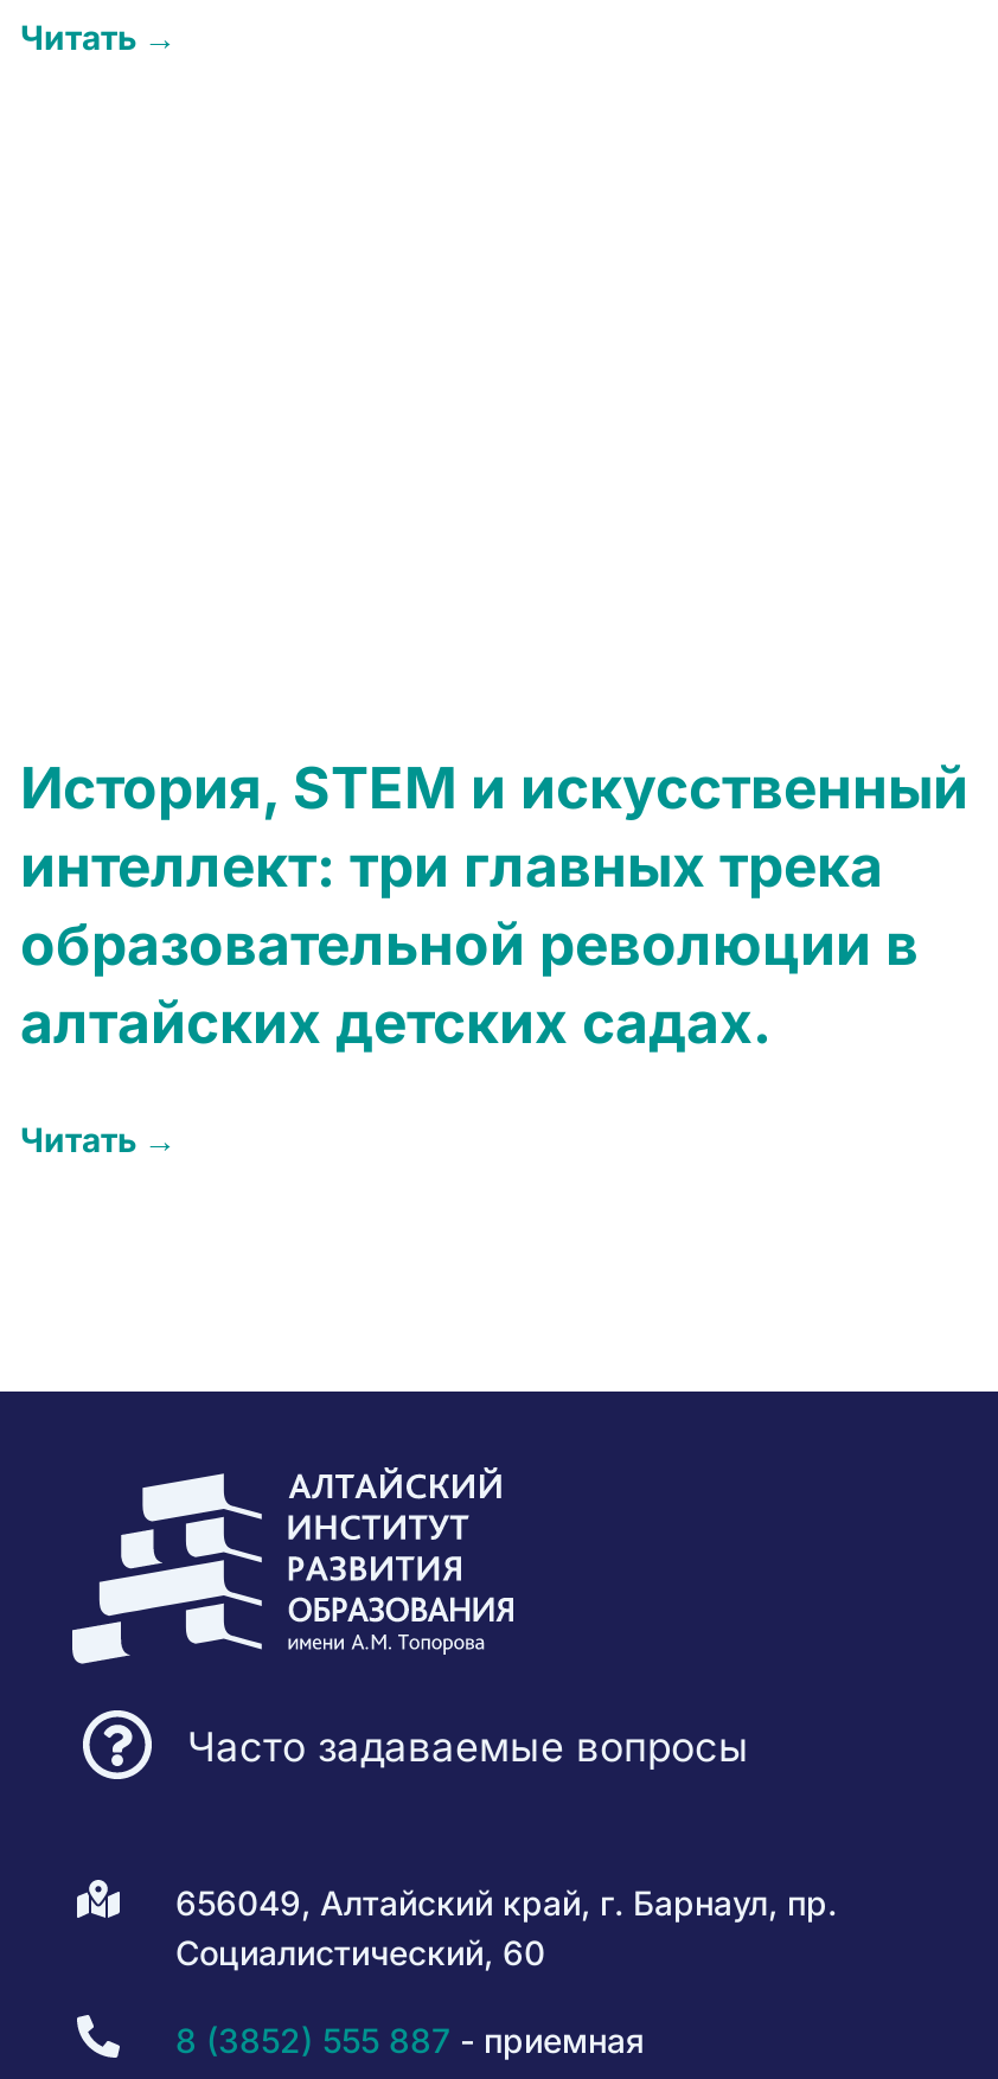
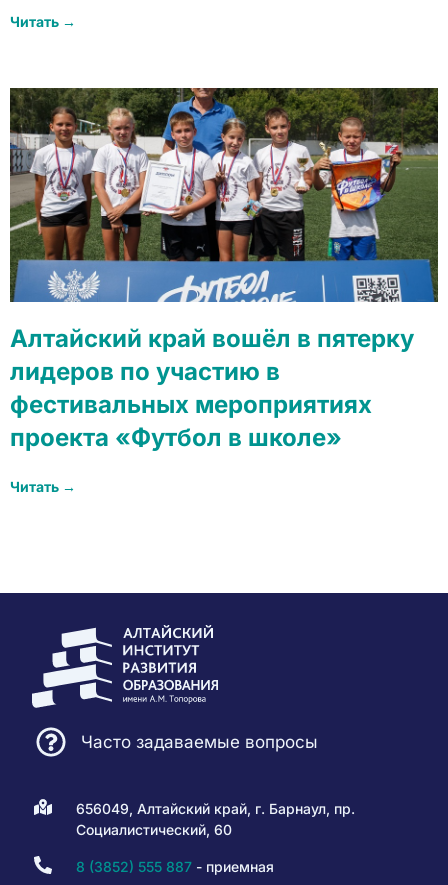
none -> [9,87,439,303] [image]
[20,754,968,1058] История, STEM и искусственный | интеллект: три главных трека | образовательной революции в | алтайских детских садах. -> [10,324,414,452] Алтайский край вошёл в пятерку | лидеров по участию в | фестивальных мероприятиях | проекта «Футбол в школе»

